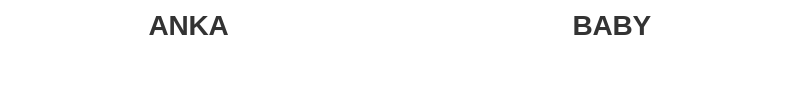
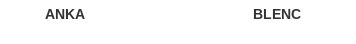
[573,9,651,41] BABY -> [253,6,301,22] BLENC

